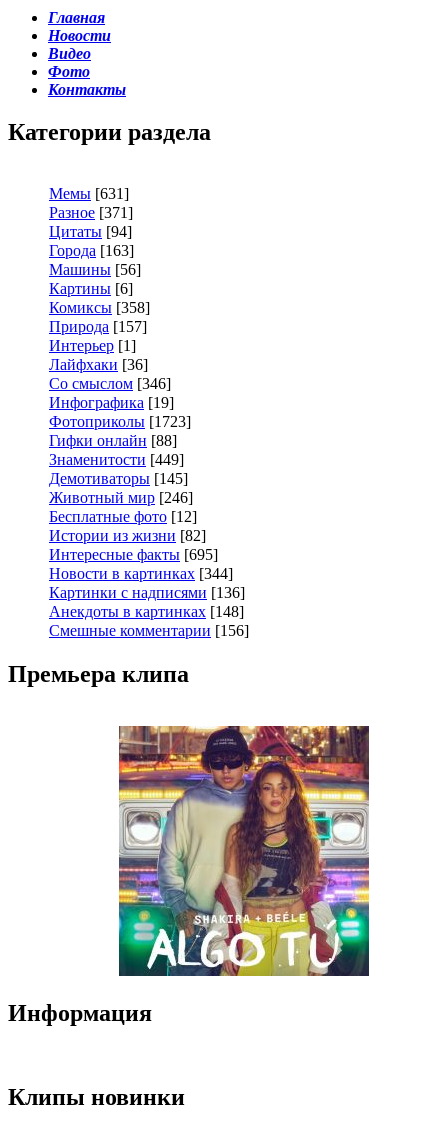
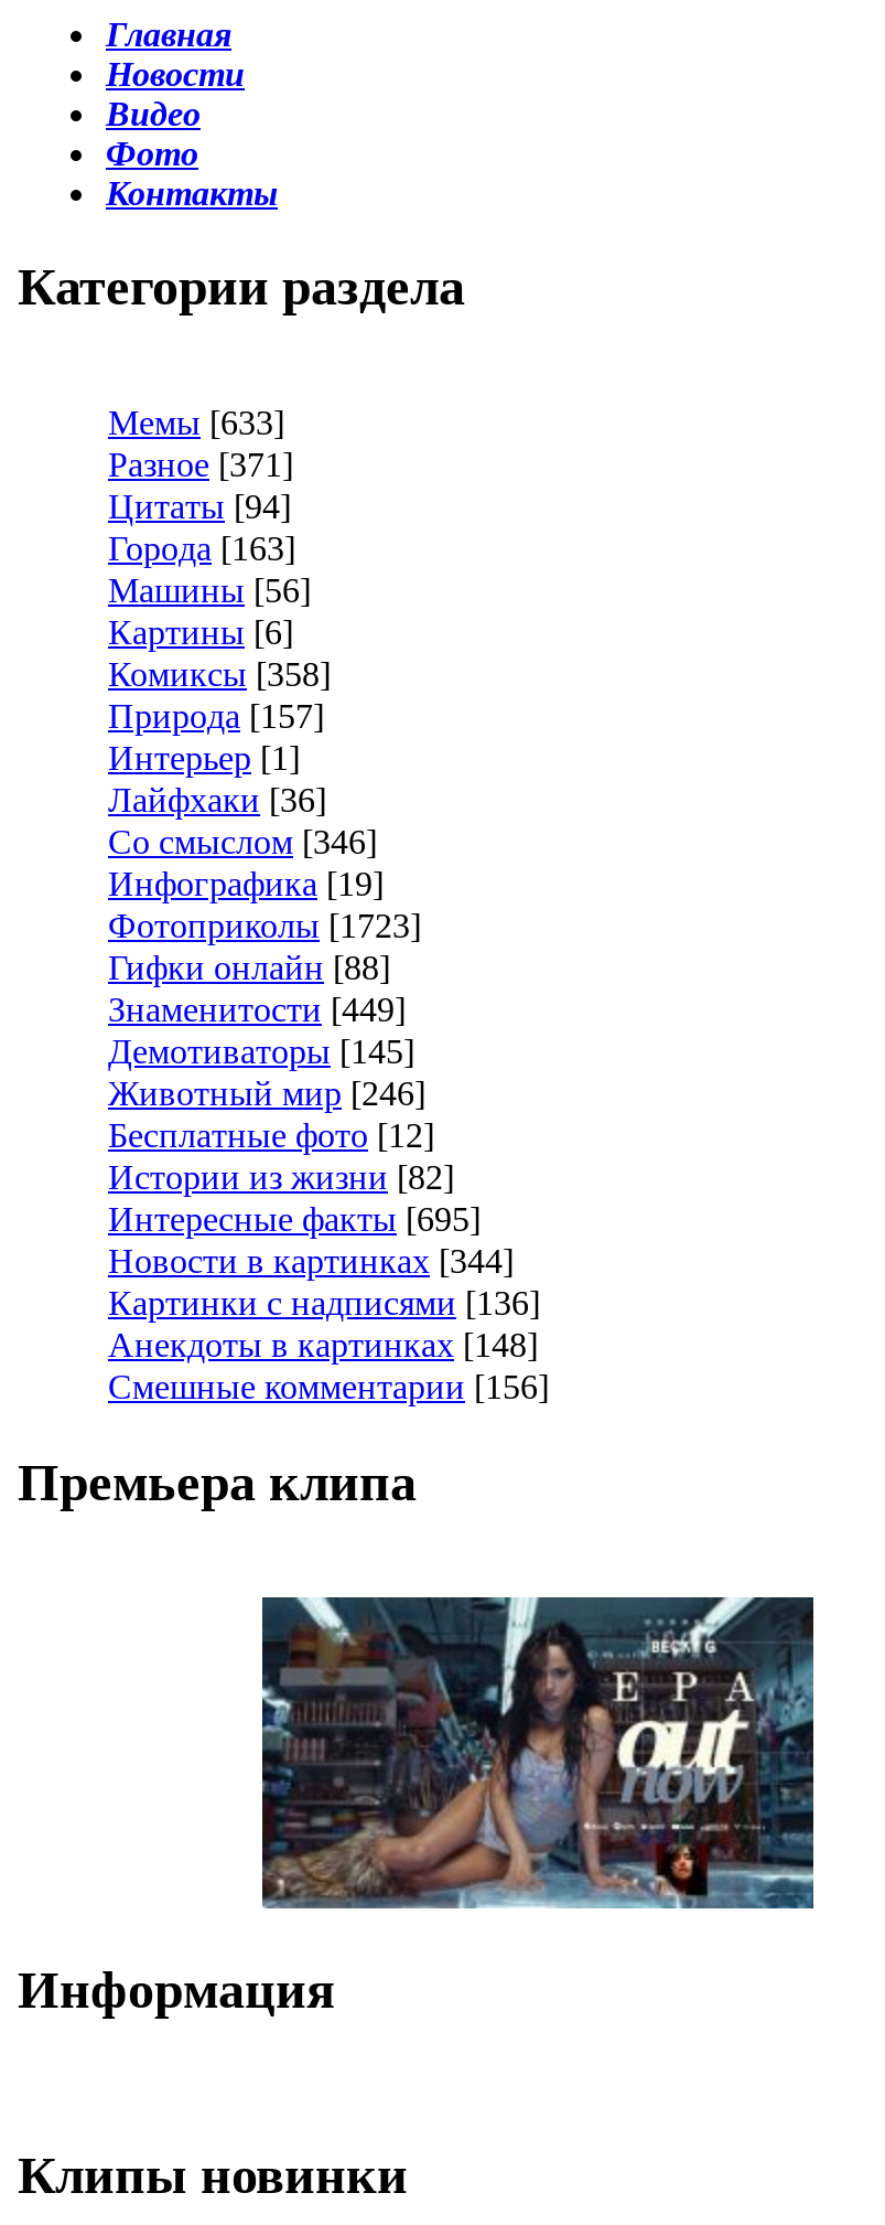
[49,185,129,202] Мемы [631] -> [108,403,284,441] Мемы [633]
[118,725,370,977] [image] -> [260,1595,816,1911] [image]

